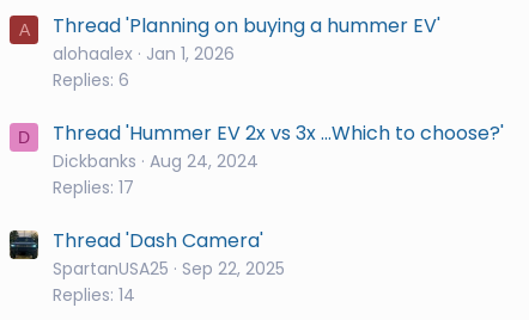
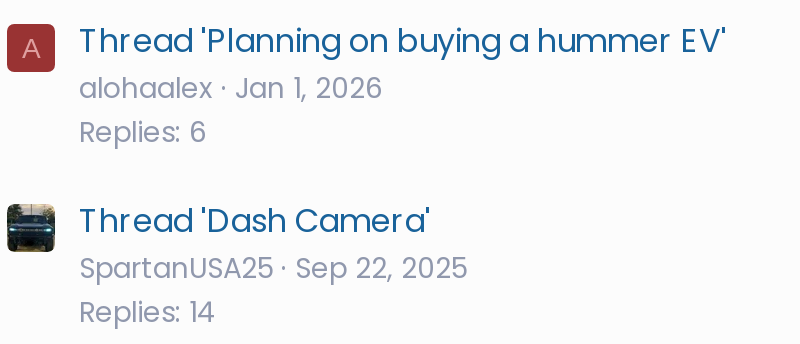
[18,120,504,200] D | Thread 'Hummer EV 2x vs 3x ...Which to choose?' | Dickbanks Aug 24, 2024 | Replies: 17 -> none

